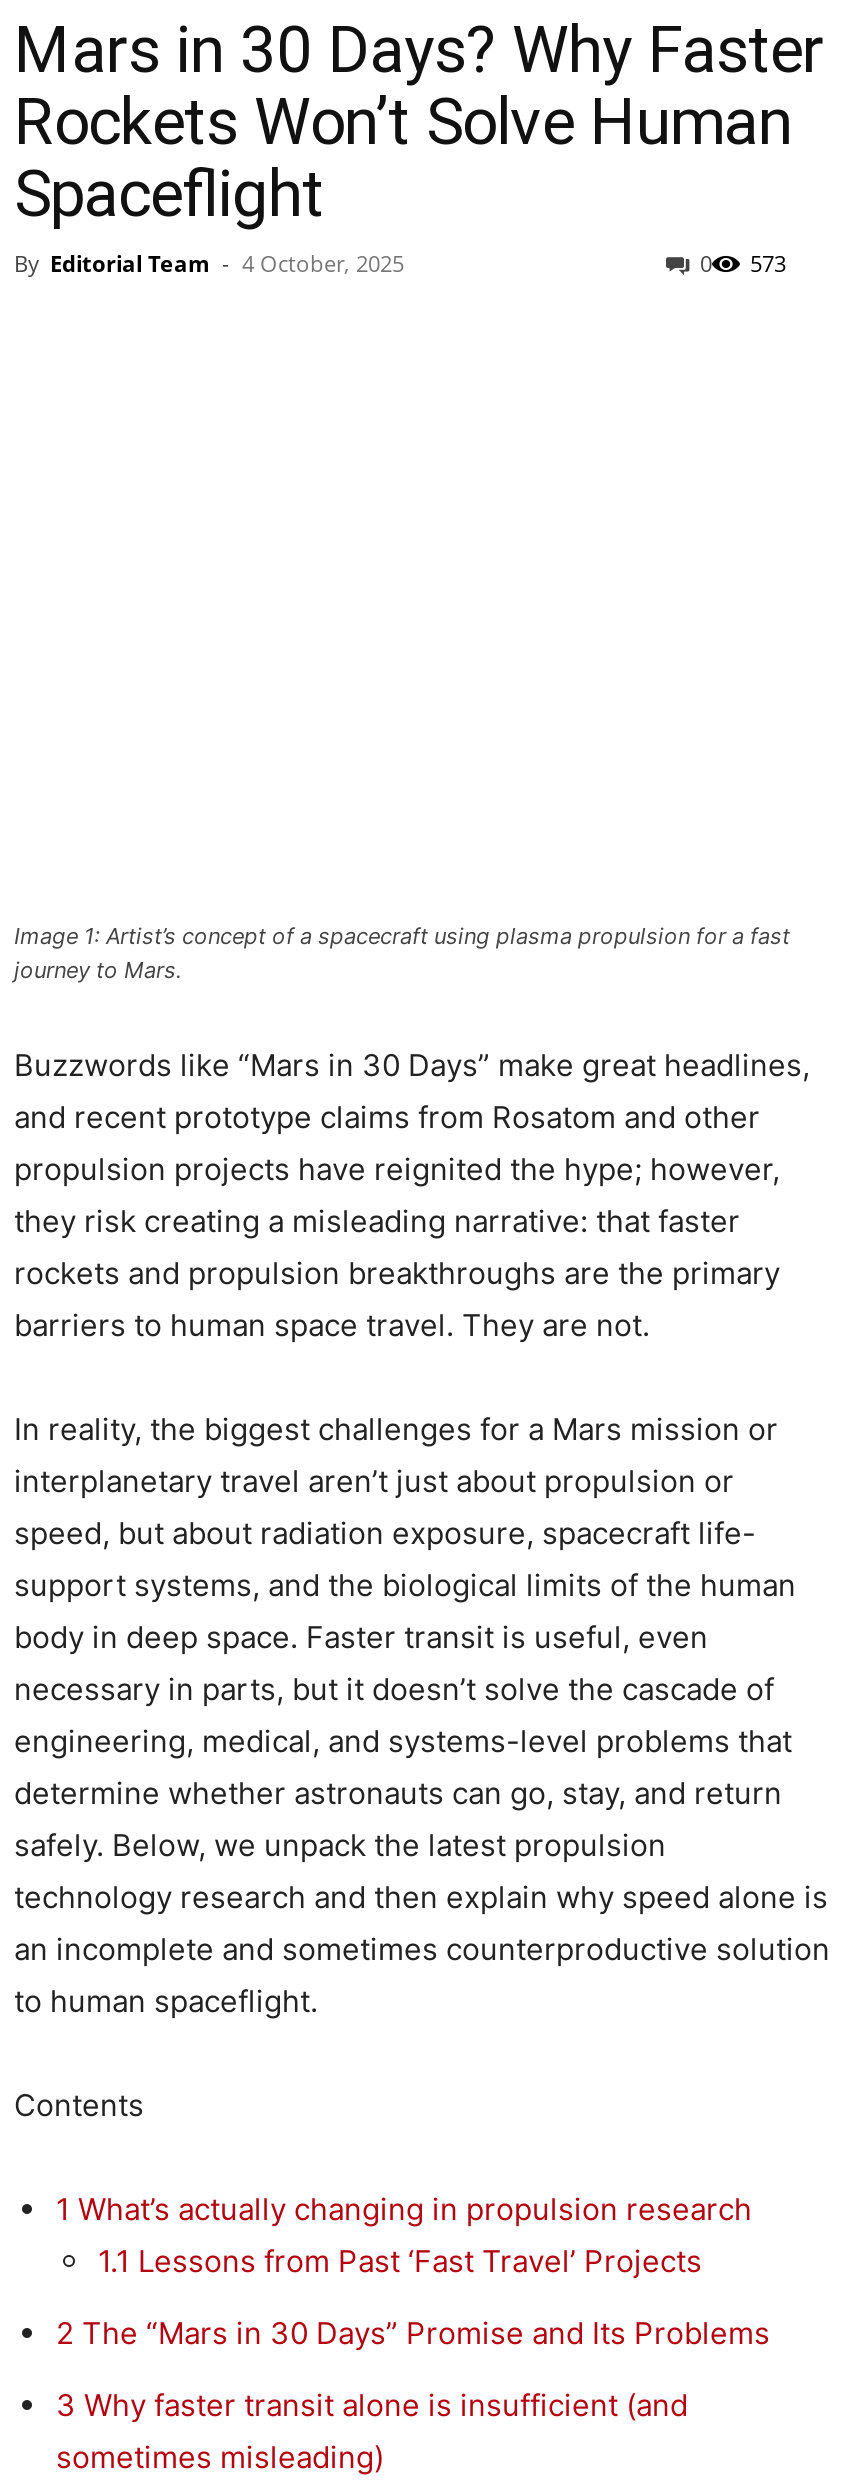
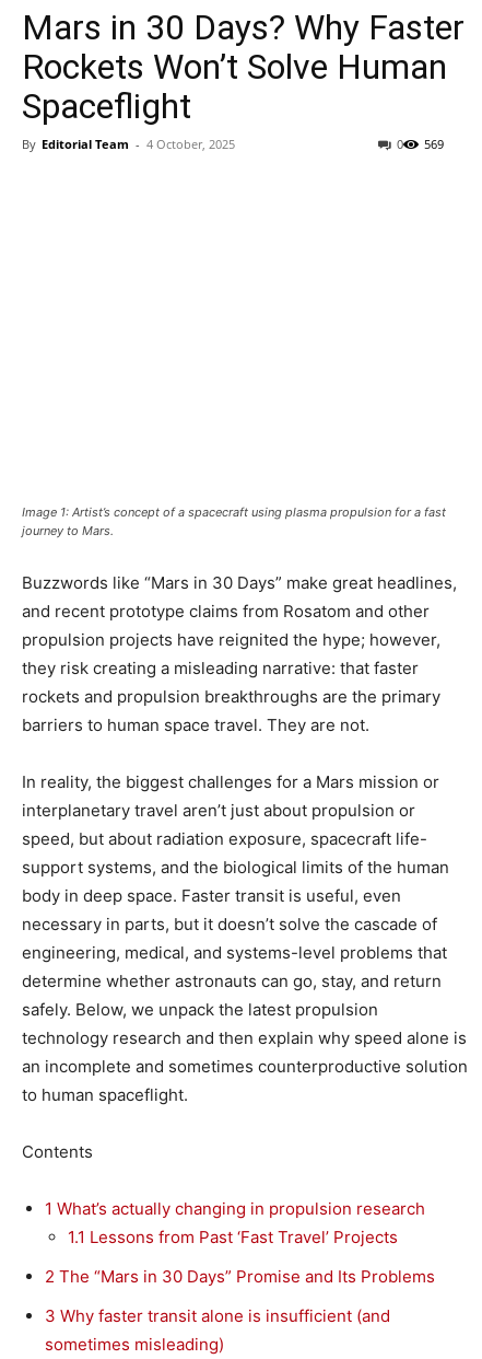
[700,248,786,278] 0 573 -> [397,136,444,152] 0 569

